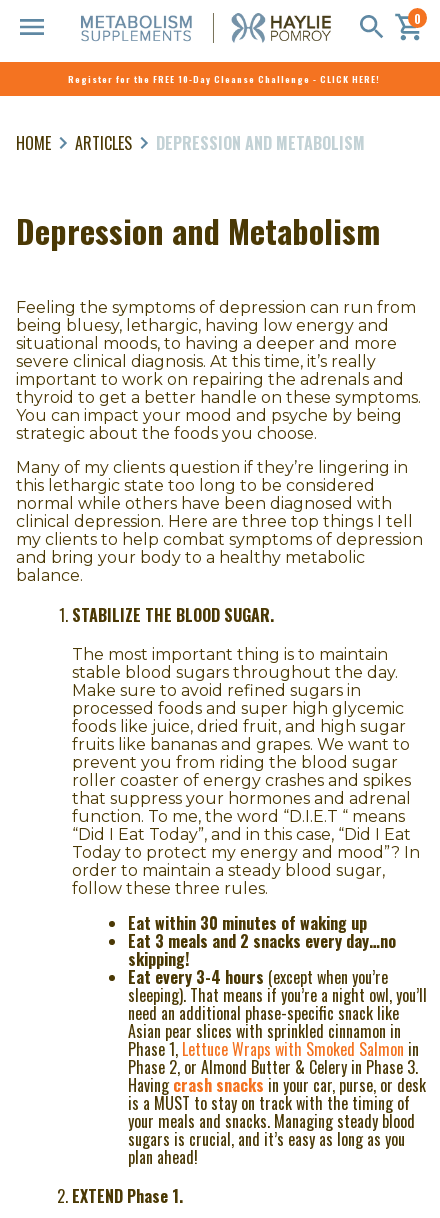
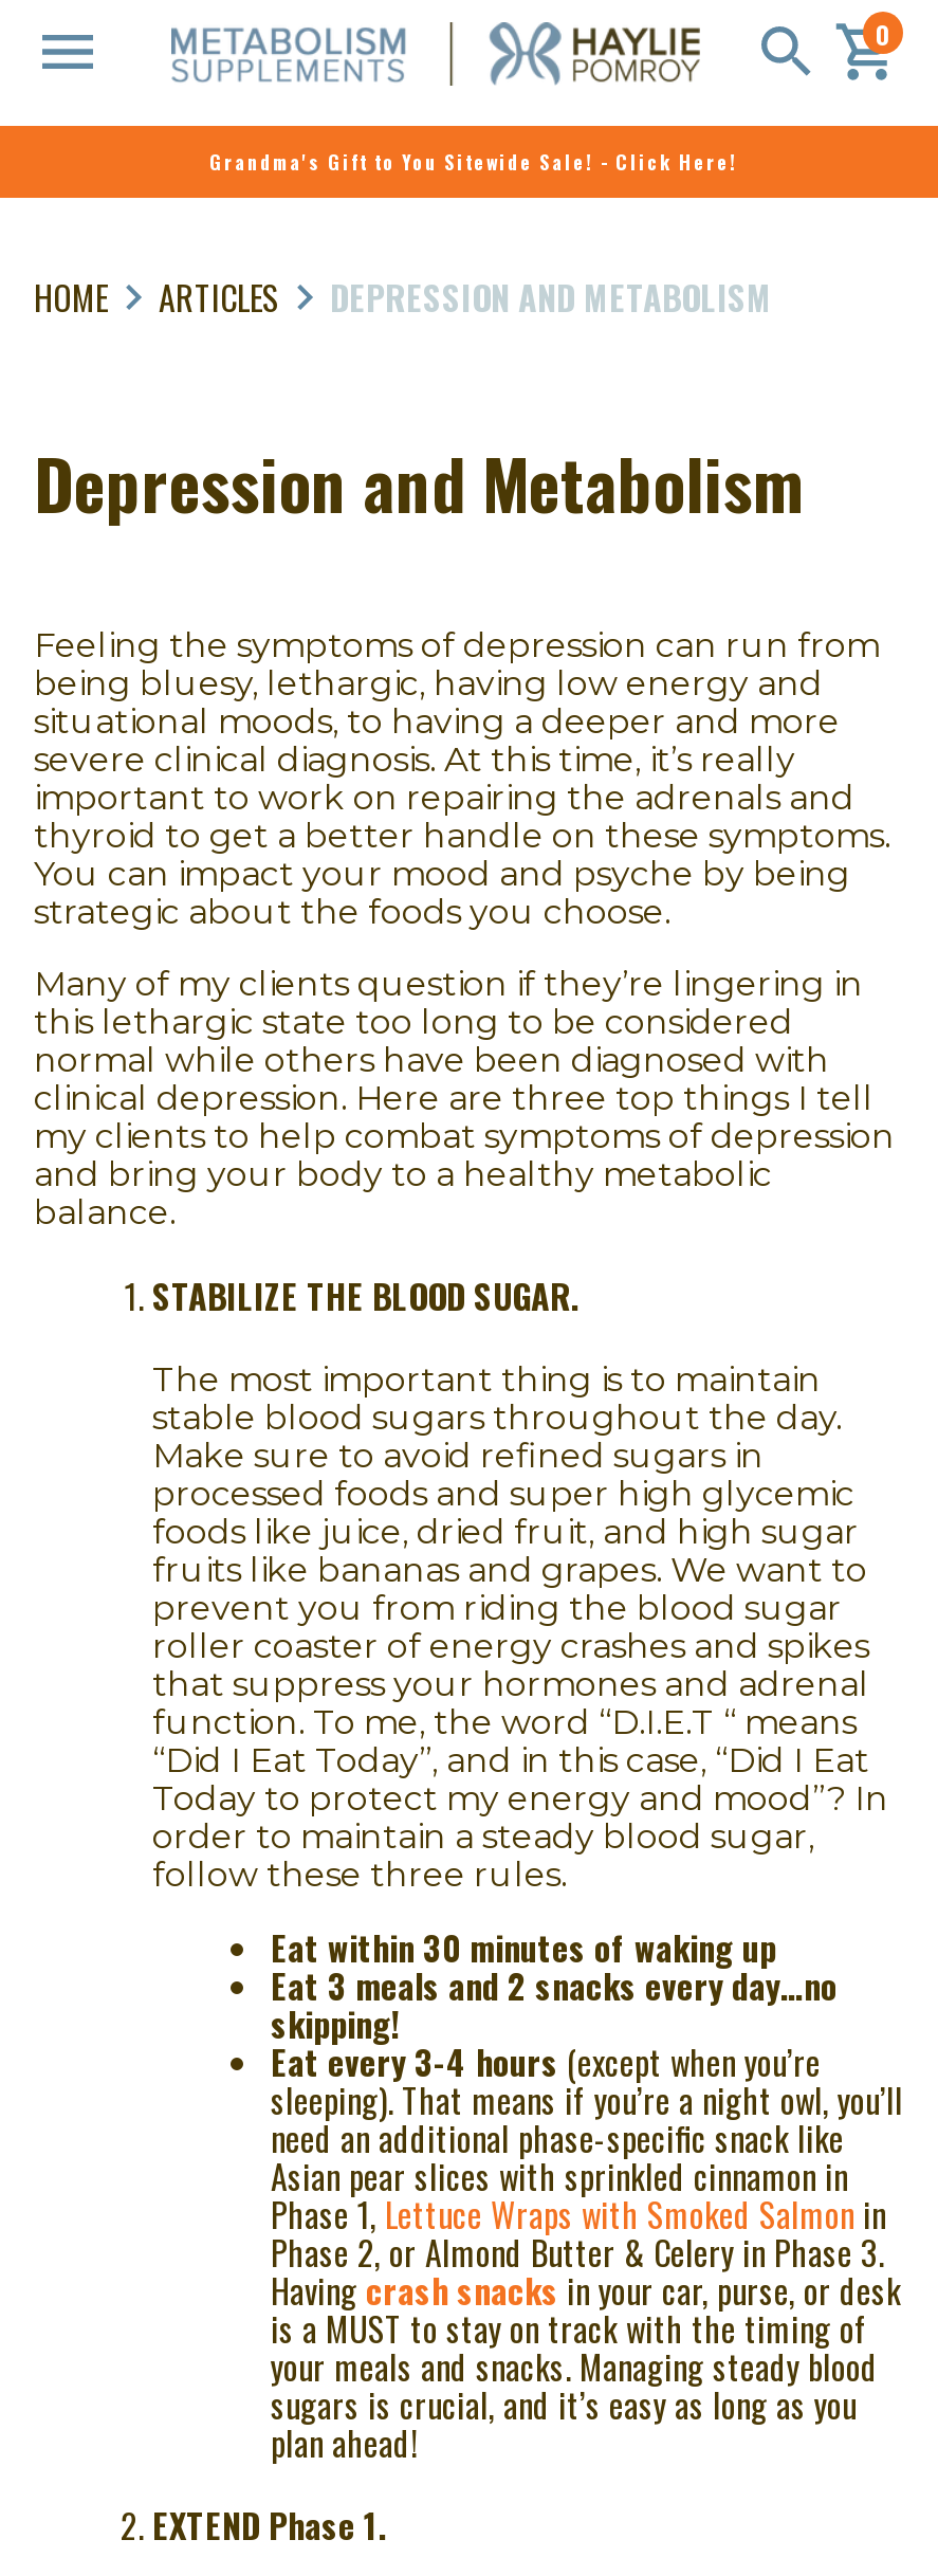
[68,72,380,86] Register for the FREE 10-Day Cleanse Challenge - CLICK HERE! -> [209,147,738,177] Grandma's Gift to You Sitewide Sale! - Click Here!

